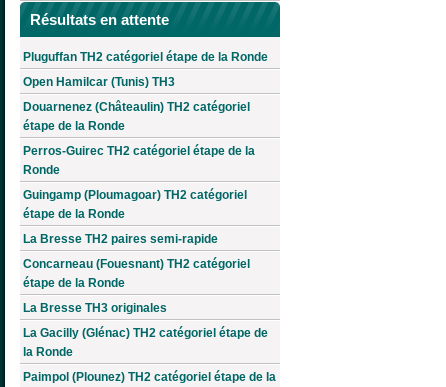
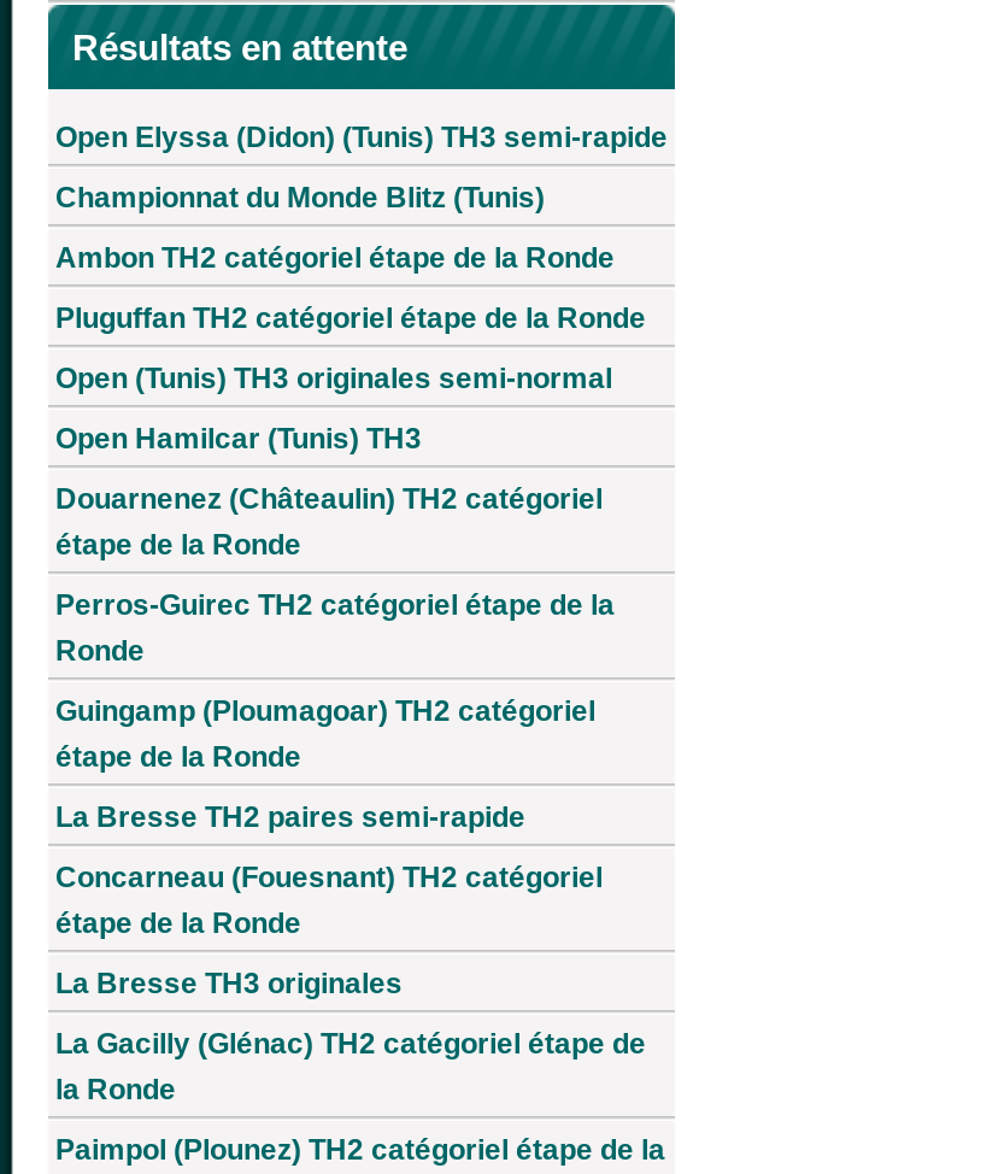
none -> [55,120,668,274] Open Elyssa (Didon) (Tunis) TH3 semi-rapide | Championnat du Monde Blitz (Tunis) | Ambon TH2 catégoriel étape de la Ronde
none -> [55,361,612,395] Open (Tunis) TH3 originales semi-normal

